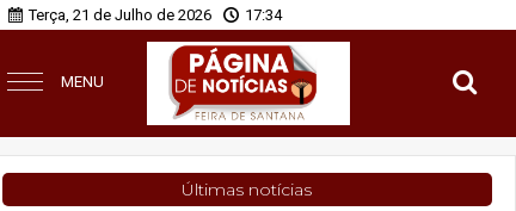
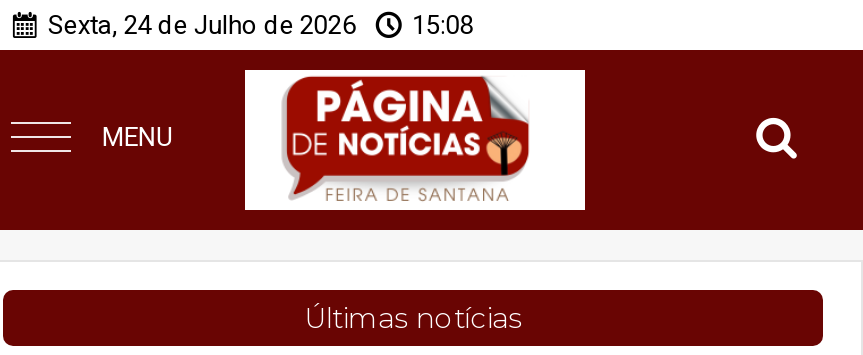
[29,6,212,24] Terça, 21 de Julho de 2026 -> [48,10,356,40] Sexta, 24 de Julho de 2026
[245,6,282,24] 17:34 -> [412,10,474,40] 15:08

